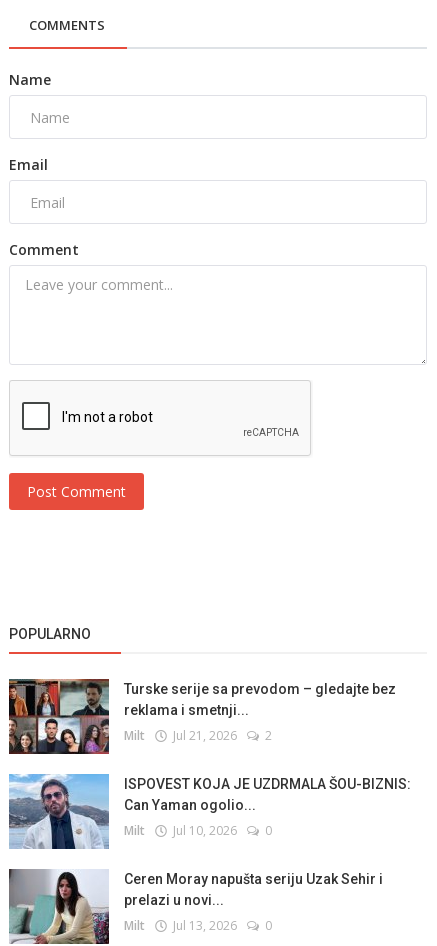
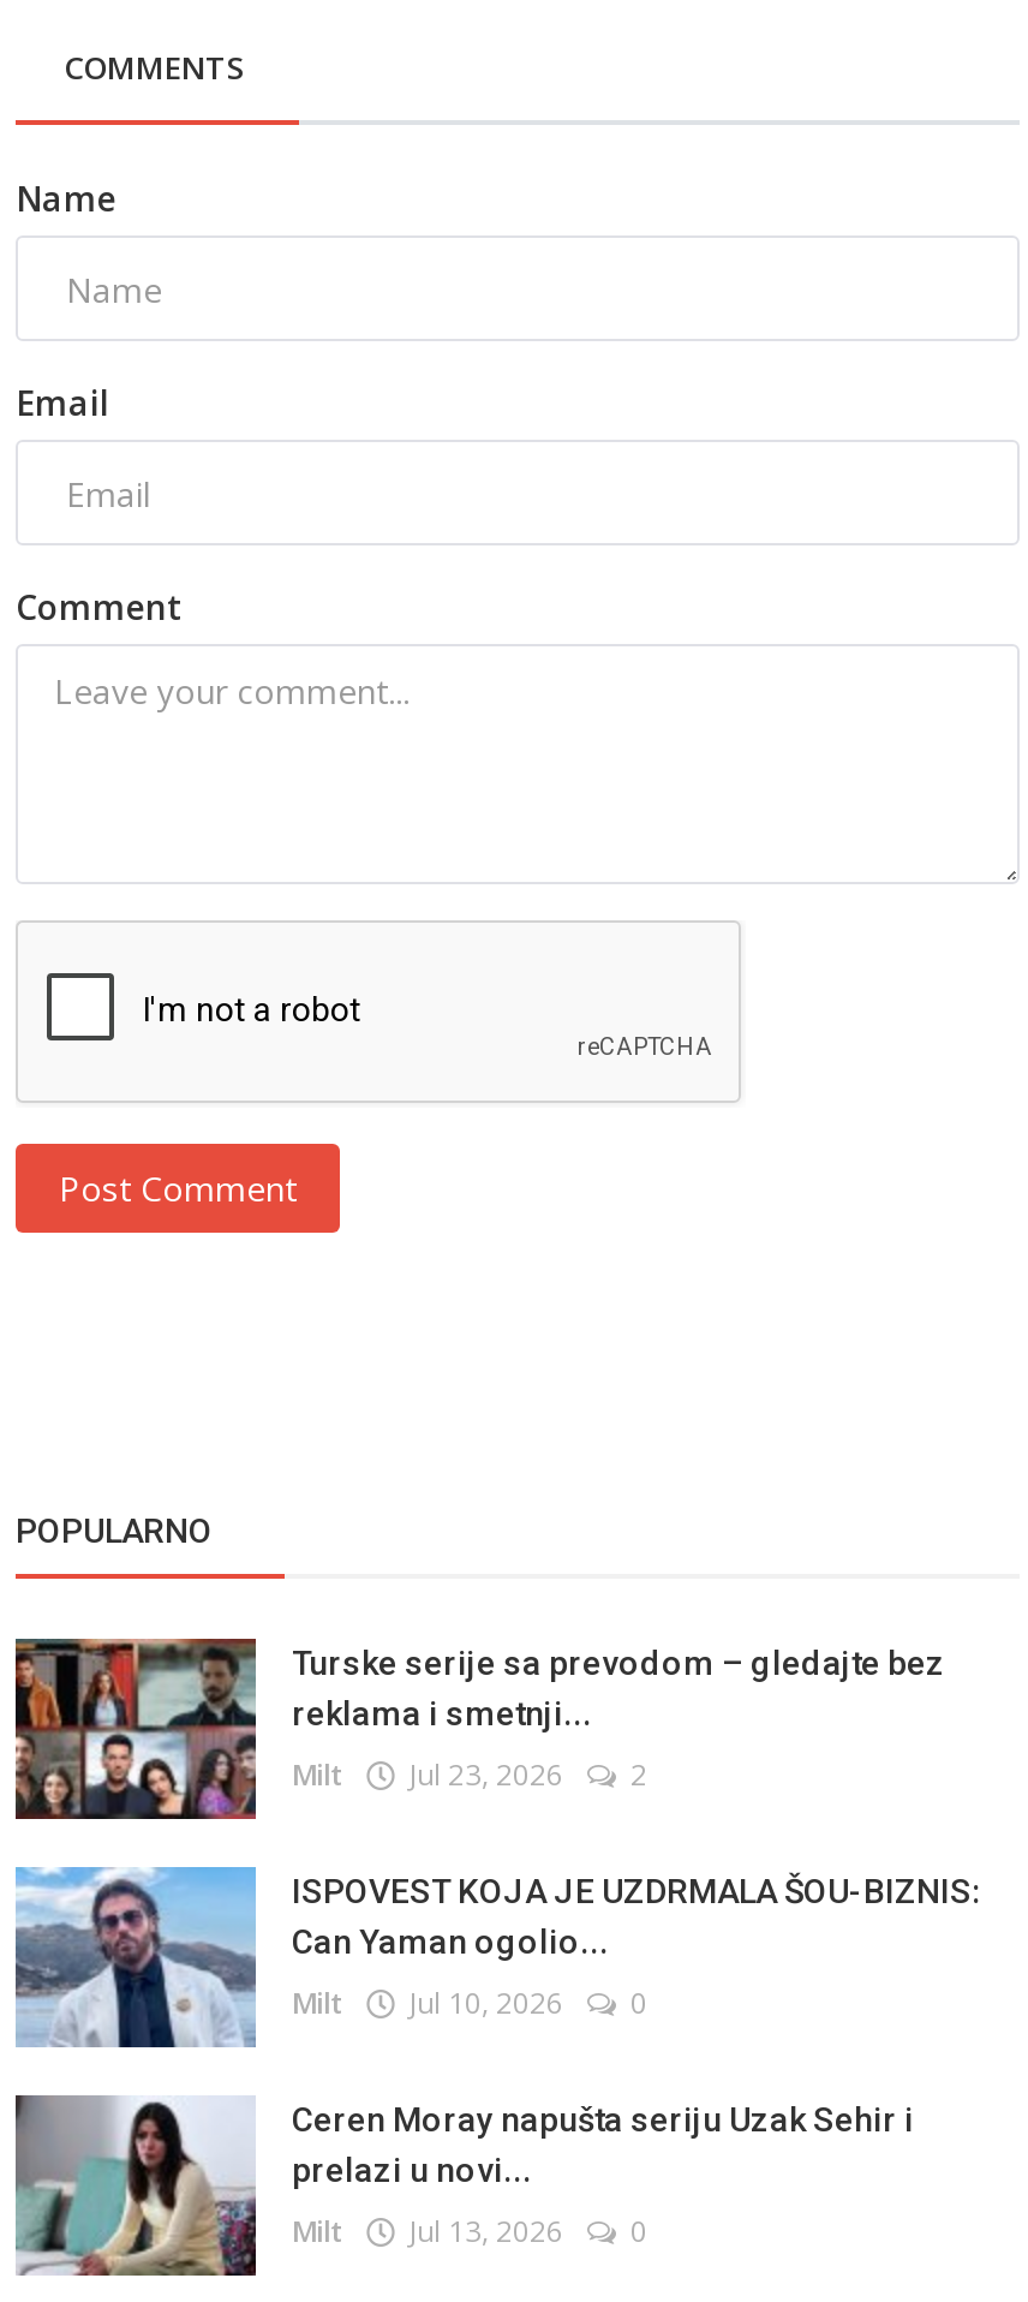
[124,727,272,744] Milt Jul 21, 2026 2 -> [292,1755,647,1795] Milt Jul 23, 2026 2

